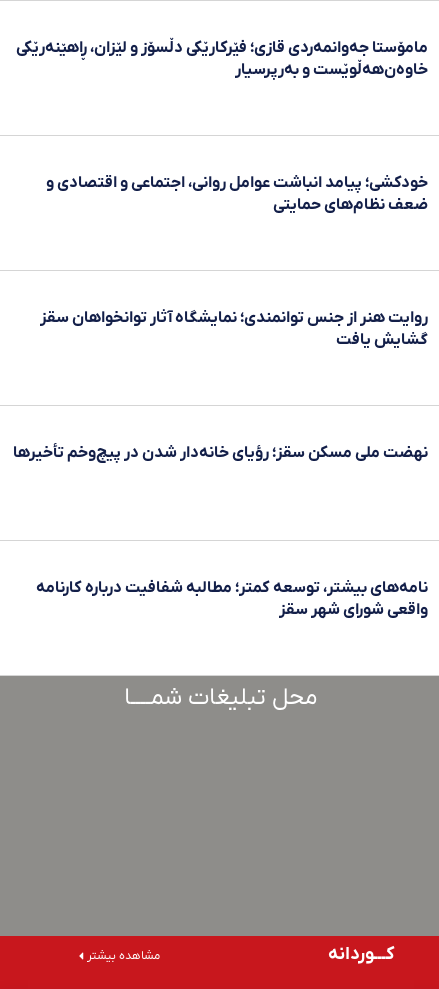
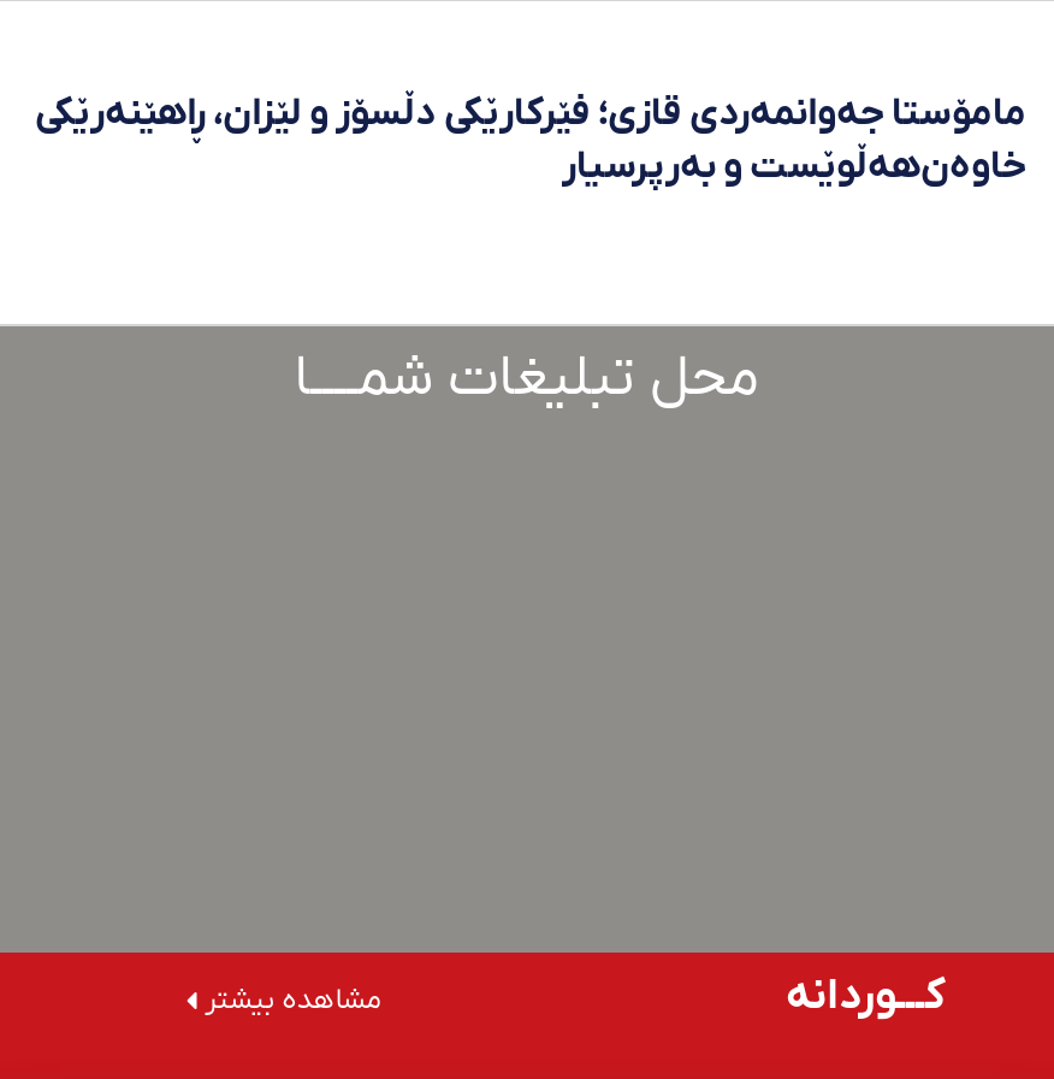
[46,173,428,215] خودکشی؛ پیامد انباشت عوامل روانی، اجتماعی و اقتصادی و | ضعف نظام‌های حمایتی -> none
[40,308,428,350] روایت هنر از جنس توانمندی؛ نمایشگاه آثار توانخواهان سقز | گشایش یافت -> none
[13,443,428,463] نهضت ملی مسکن سقز؛ رؤیای خانه‌دار شدن در پیچ‌وخم تأخیرها -> none
[36,578,428,620] نامه‌های بیشتر، توسعه کمتر؛ مطالبه شفافیت درباره کارنامه | واقعی شورای شهر سقز -> none

